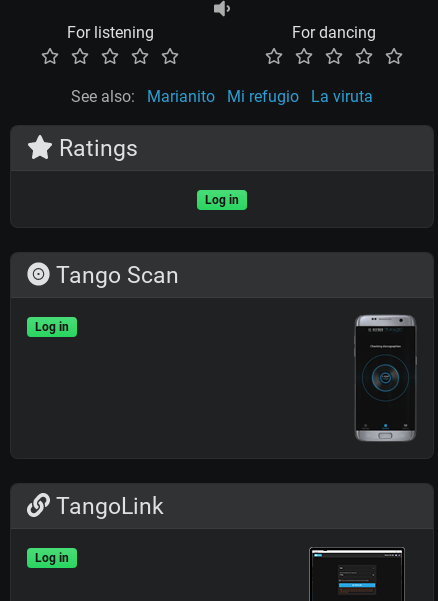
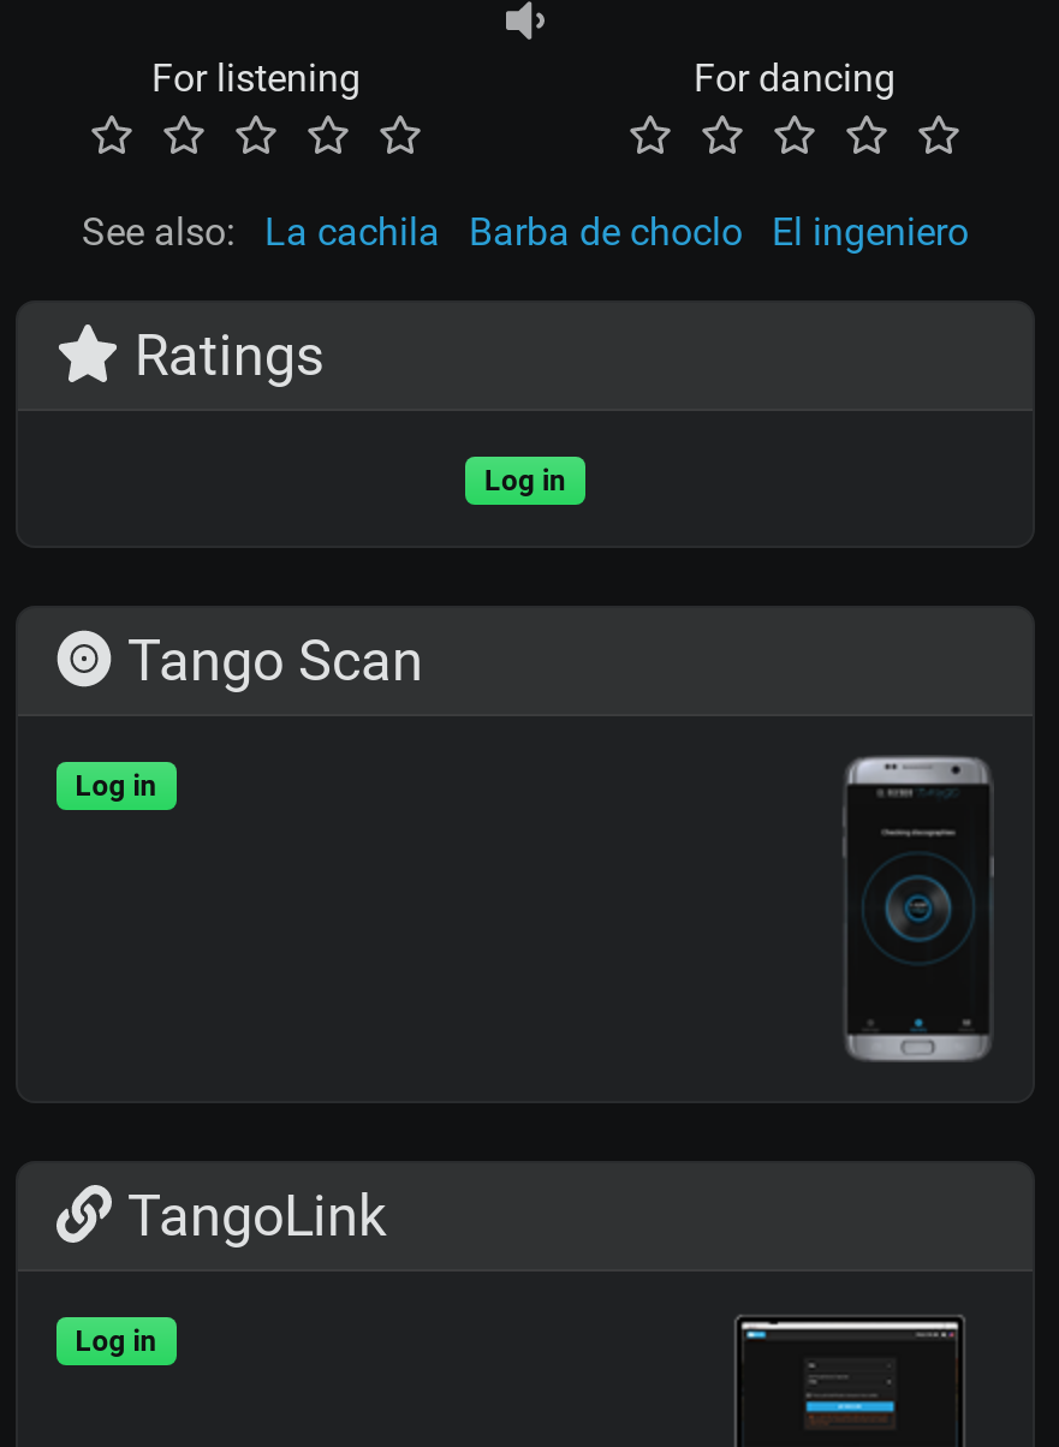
[147,87,373,106] Marianito | Mi refugio | La viruta -> [264,209,969,255] La cachila | Barba de choclo | El ingeniero

